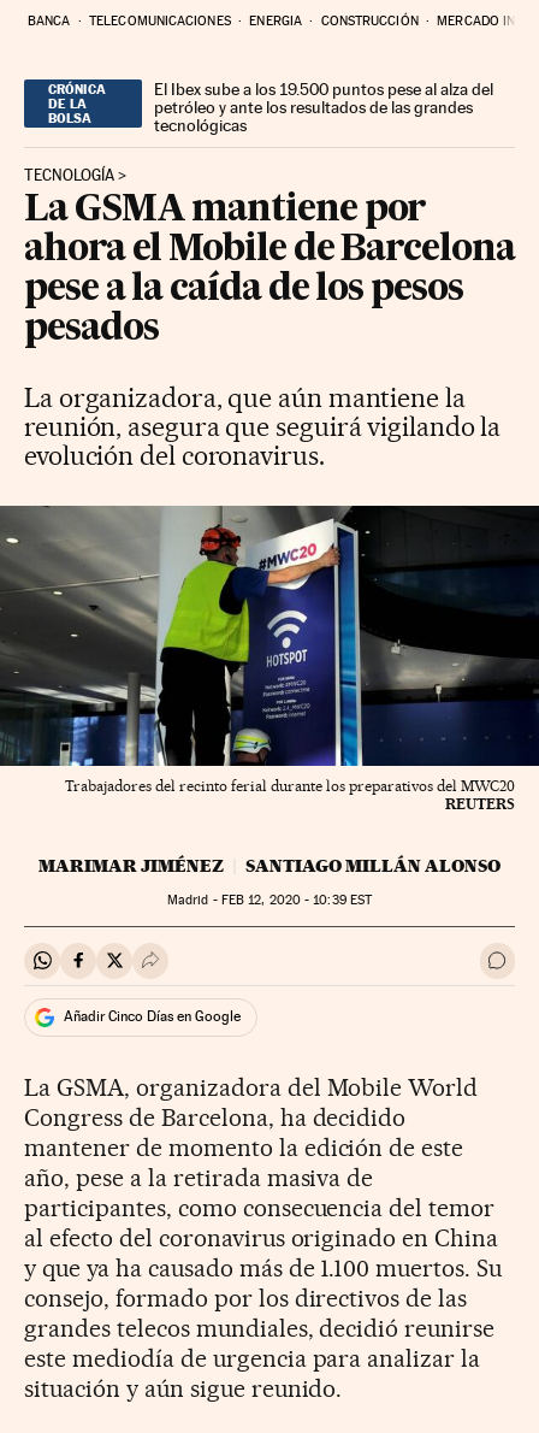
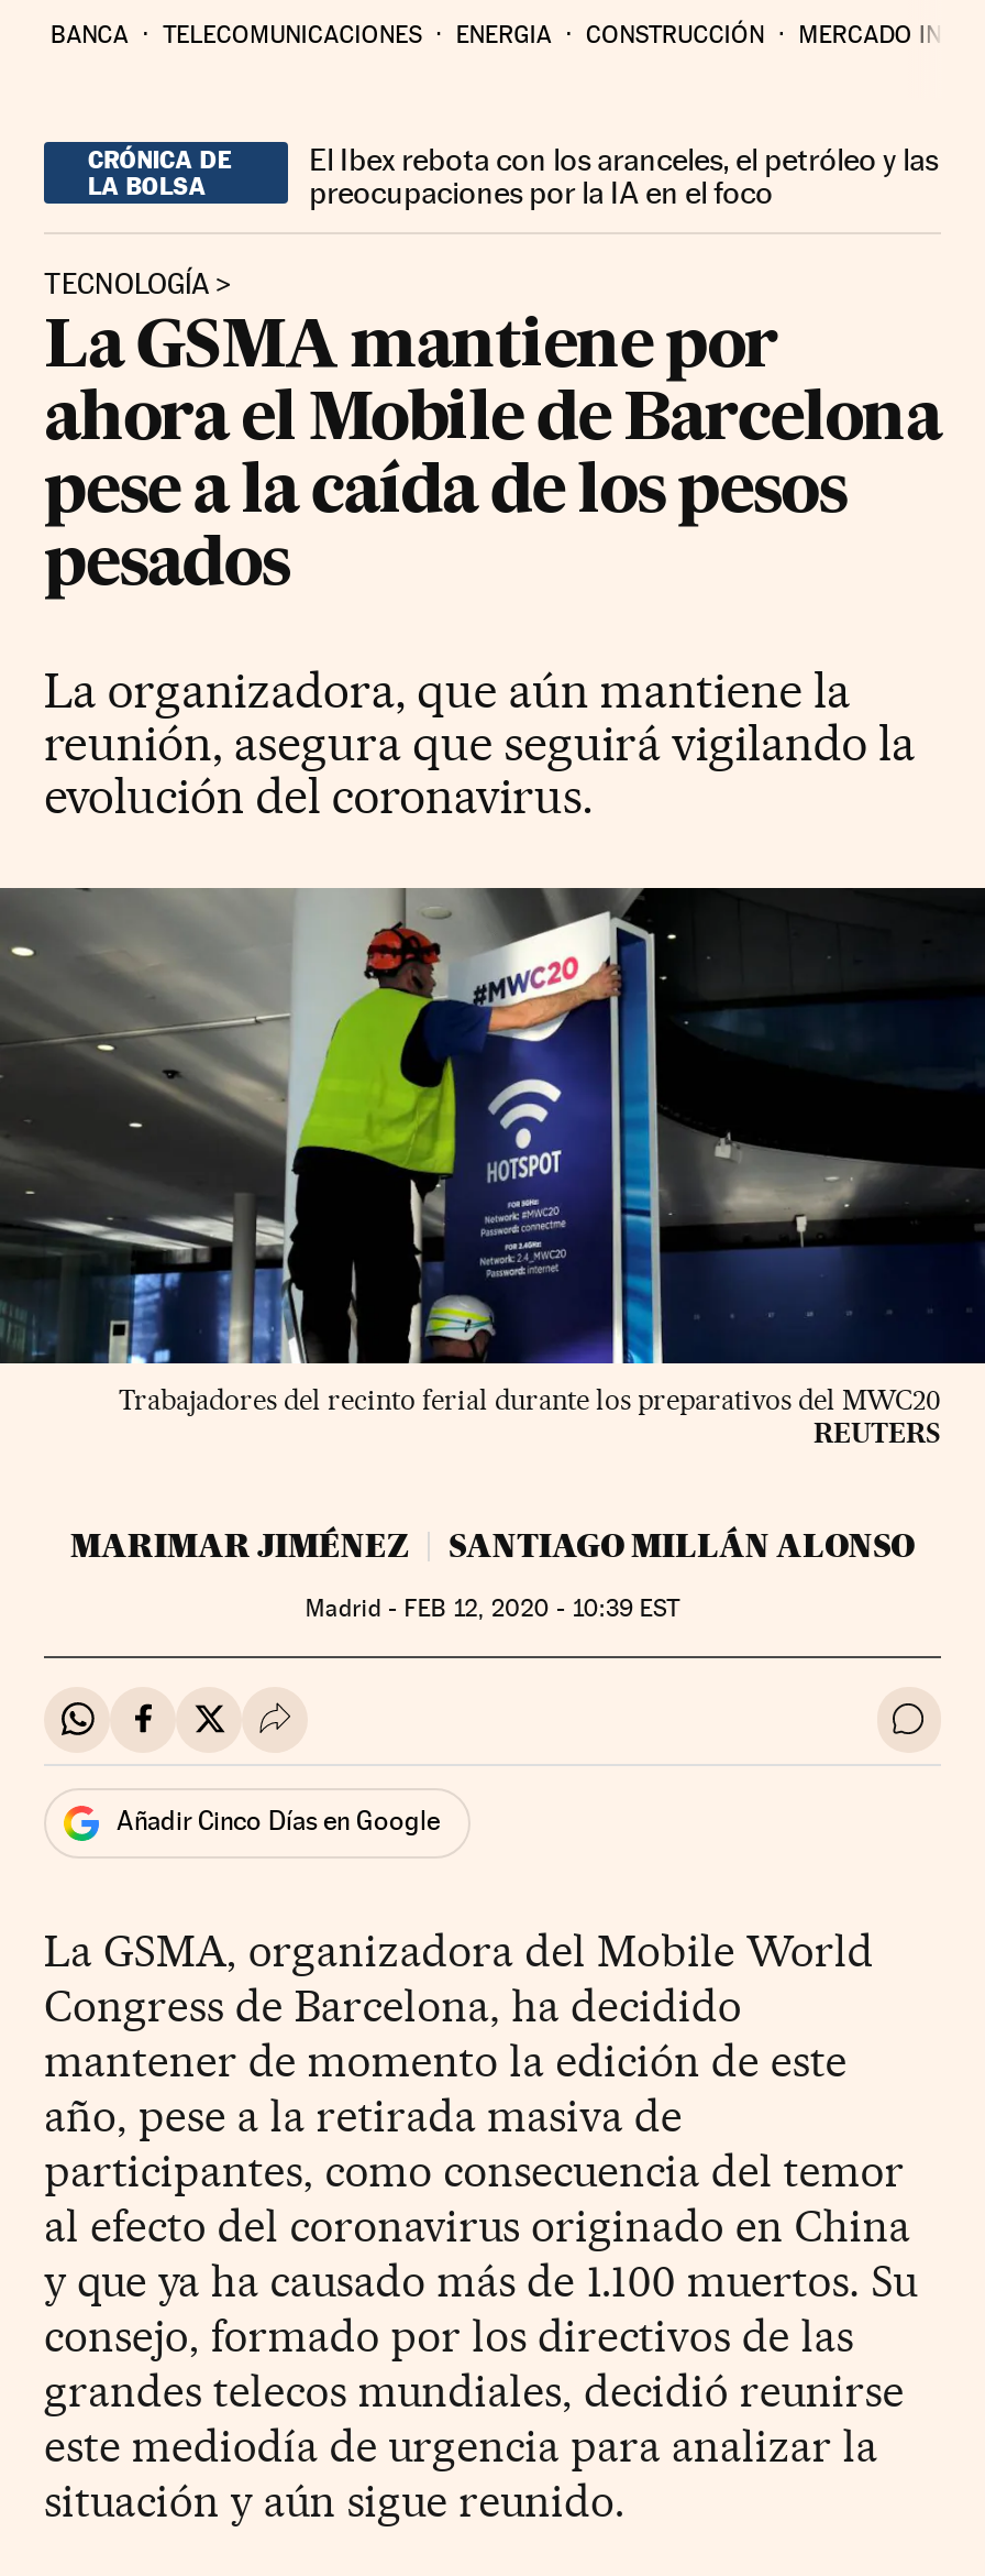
[154,79,494,134] El Ibex sube a los 19.500 puntos pese al alza del | petróleo y ante los resultados de las grandes | tecnológicas -> [309,141,938,209] El Ibex rebota con los aranceles, el petróleo y las | preocupaciones por la IA en el foco

